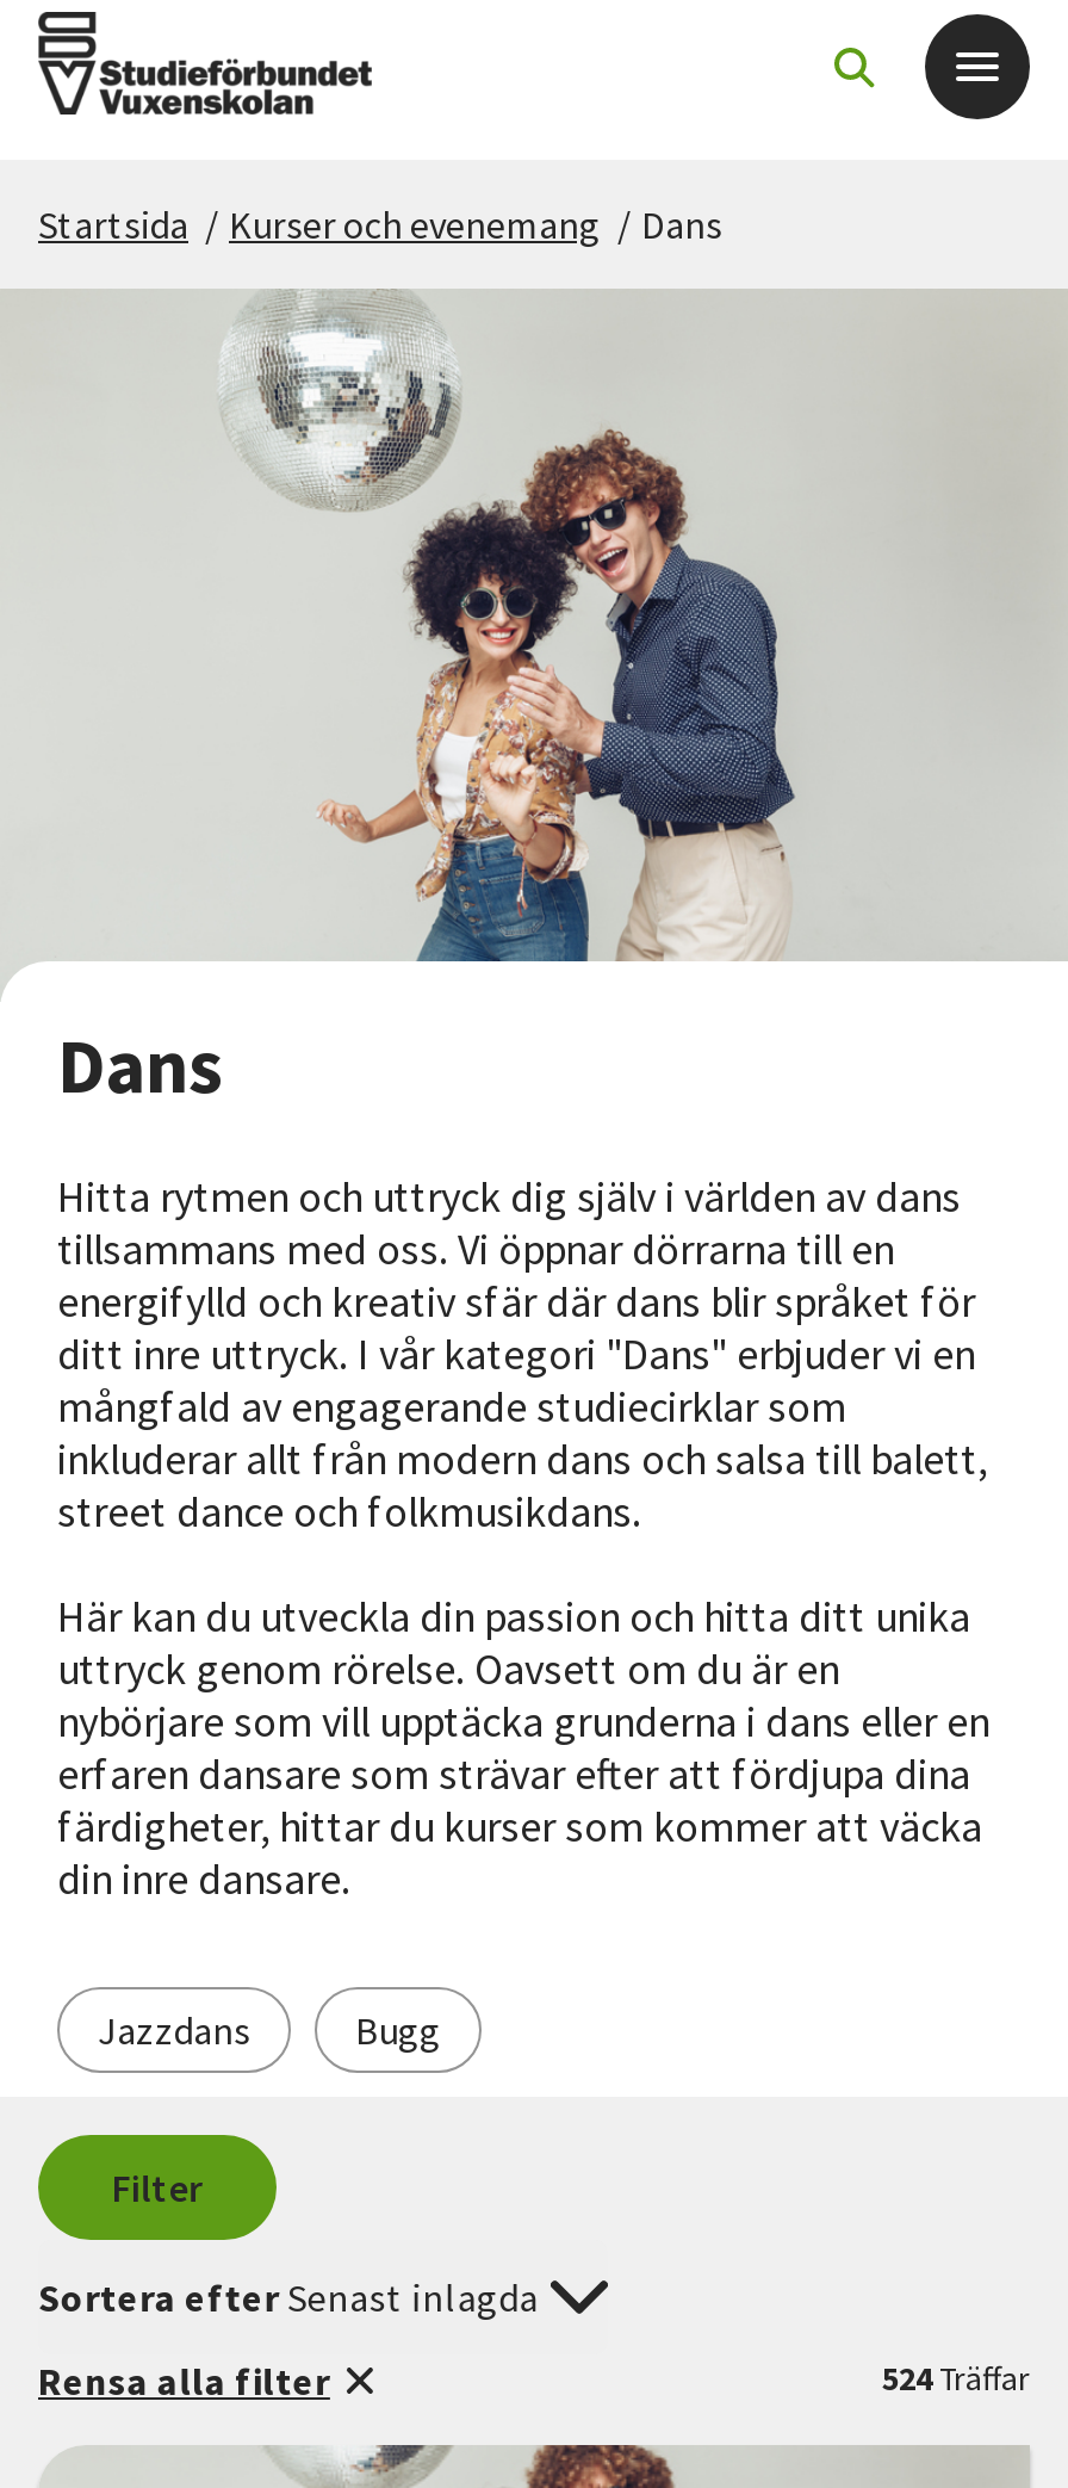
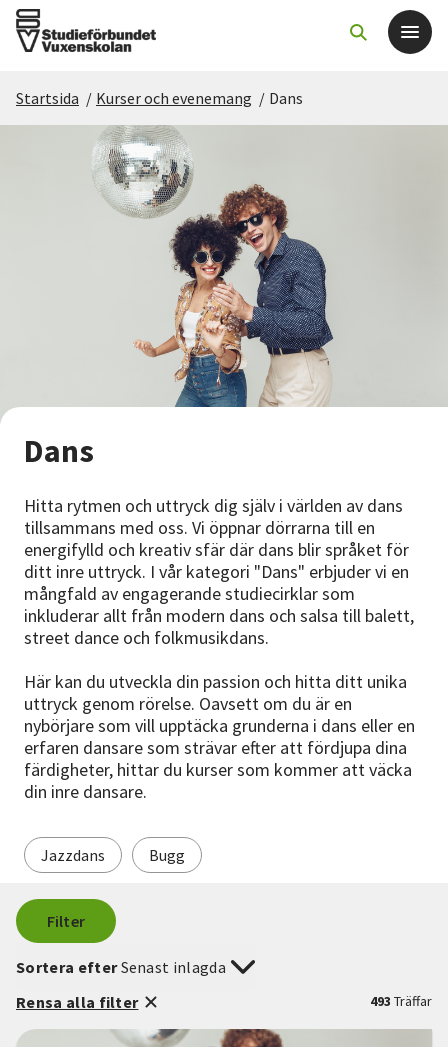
[882,2357,1030,2400] 524Träffar -> [370,992,432,1010] 493Träffar

